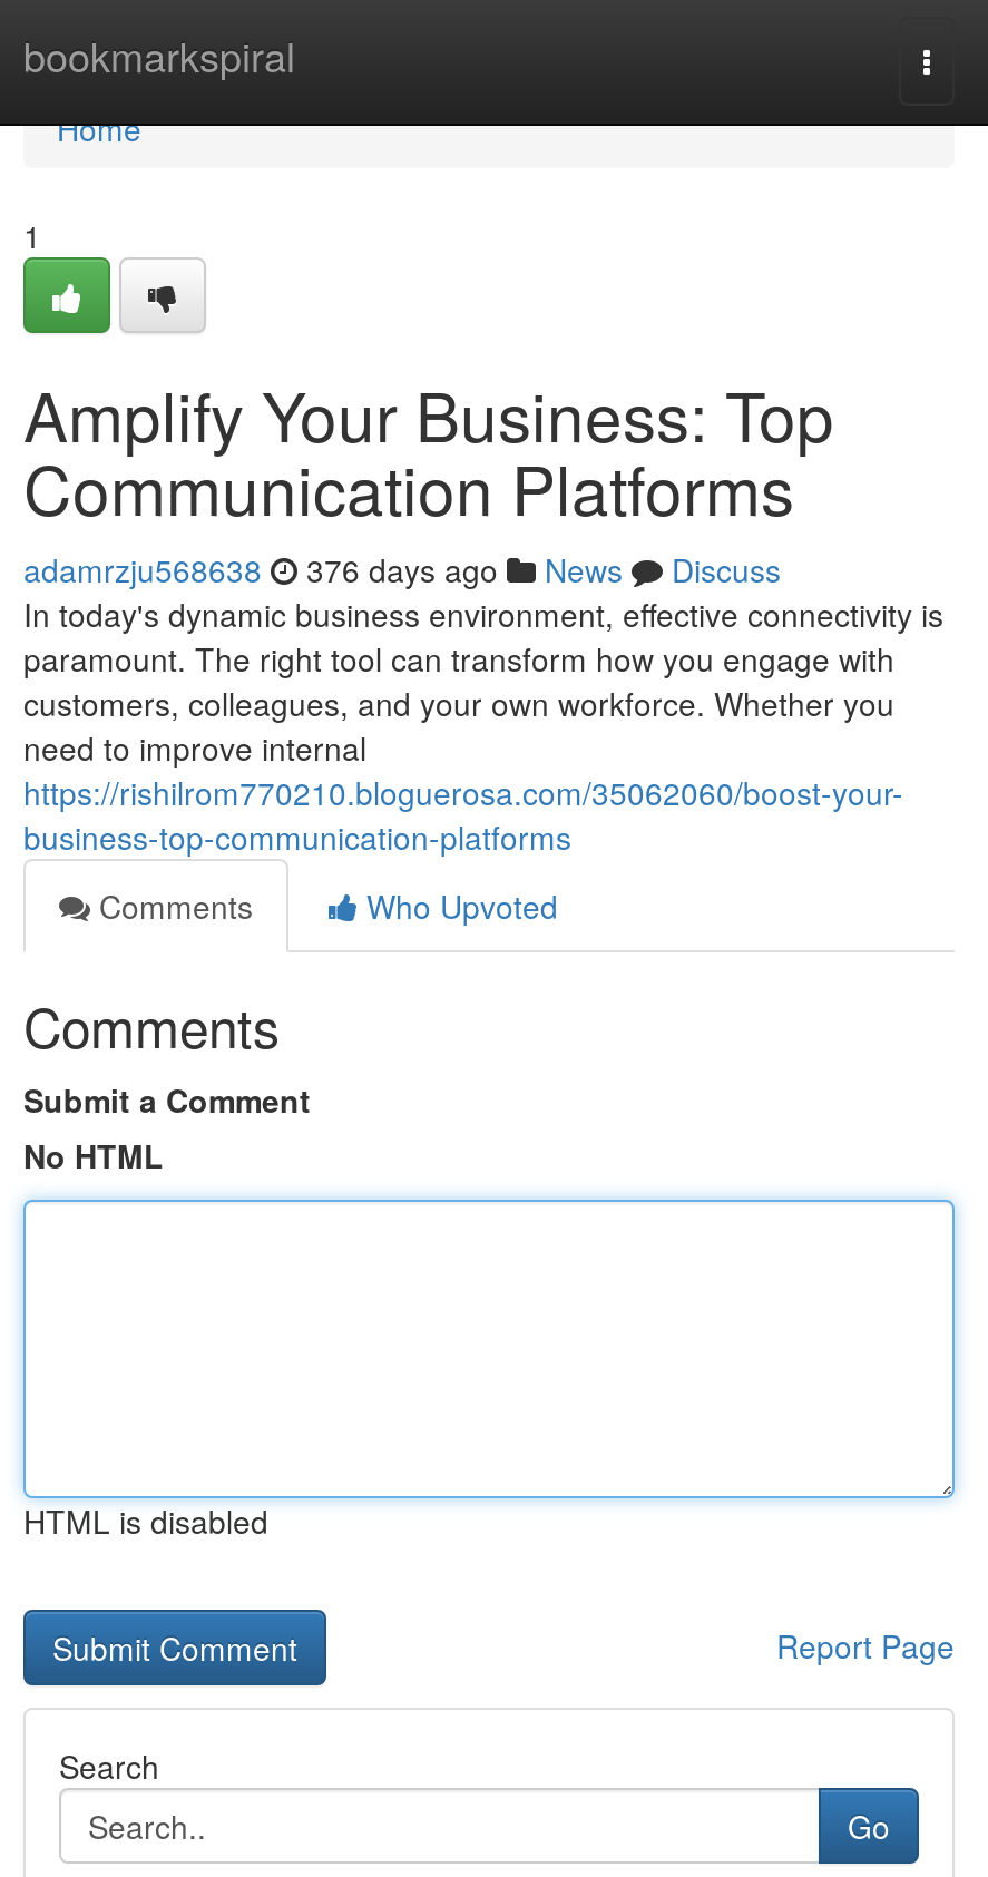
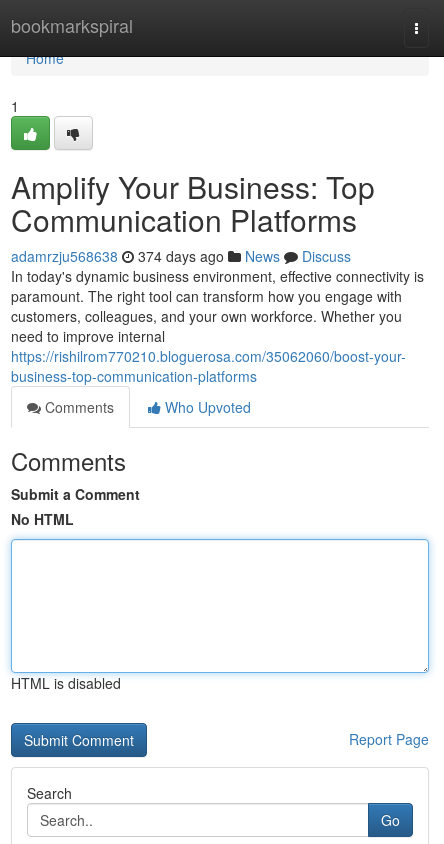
[23,547,781,592] adamrzju568638 376 days ago News Discuss -> [11,246,351,266] adamrzju568638 374 days ago News Discuss

